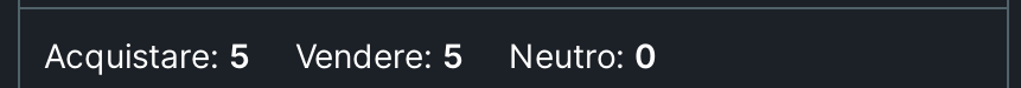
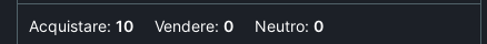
[44,34,250,74] Acquistare: 5 -> [29,16,133,35] Acquistare: 10
[295,34,464,74] Vendere: 5 -> [155,16,233,35] Vendere: 0

